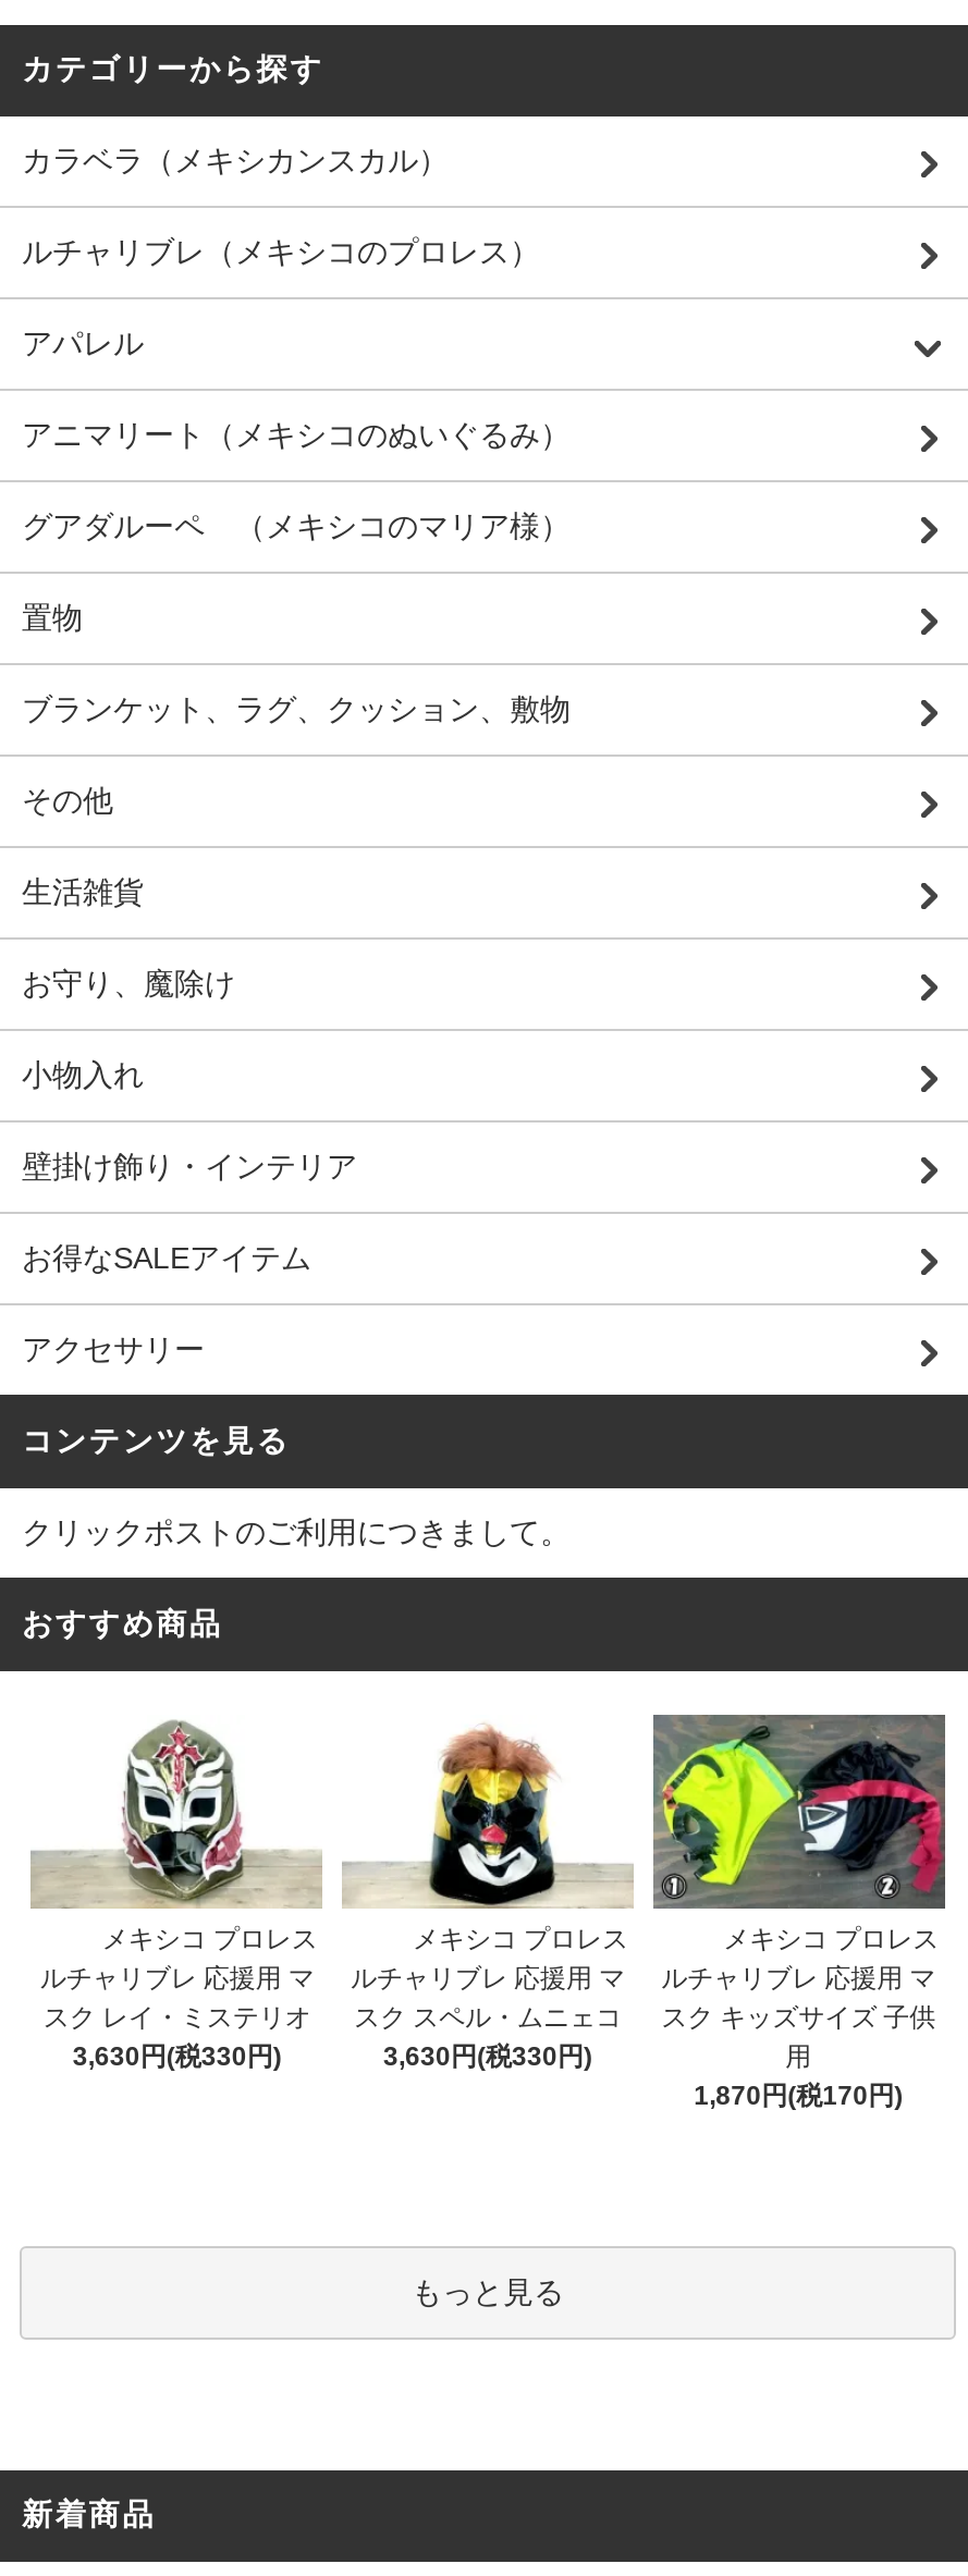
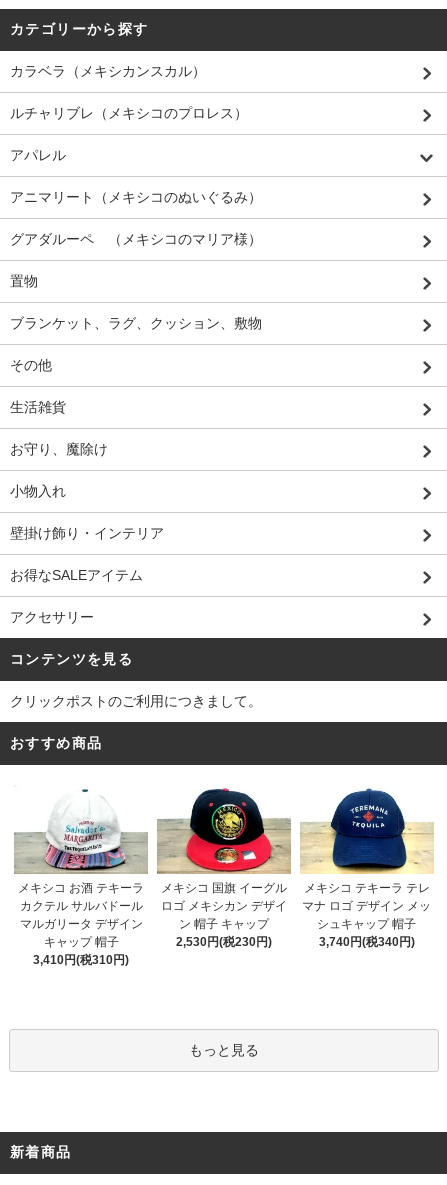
[30,1719,322,2073] [image] | メキシコ プロレス | ルチャリブレ 応援用 マ | スク レイ・ミステリオ | 3,630円(税330円) -> [13,788,149,967] [image] | メキシコ お酒 テキーラ | カクテル サルバドール | マルガリータ デザイン | キャップ 帽子 | 3,410円(税310円)
[342,1724,634,2073] [image] | メキシコ プロレス | ルチャリブレ 応援用 マ | スク スペル・ムニェコ | 3,630円(税330円) -> [156,788,292,949] [image] | メキシコ 国旗 イーグル | ロゴ メキシカン デザイ | ン 帽子 キャップ | 2,530円(税230円)
[651,1713,947,2112] [image] | メキシコ プロレス | ルチャリブレ 応援用 マ | スク キッズサイズ 子供 | 用 | 1,870円(税170円) -> [300,785,434,949] [image] | メキシコ テキーラ テレ | マナ ロゴ デザイン メッ | シュキャップ 帽子 | 3,740円(税340円)

